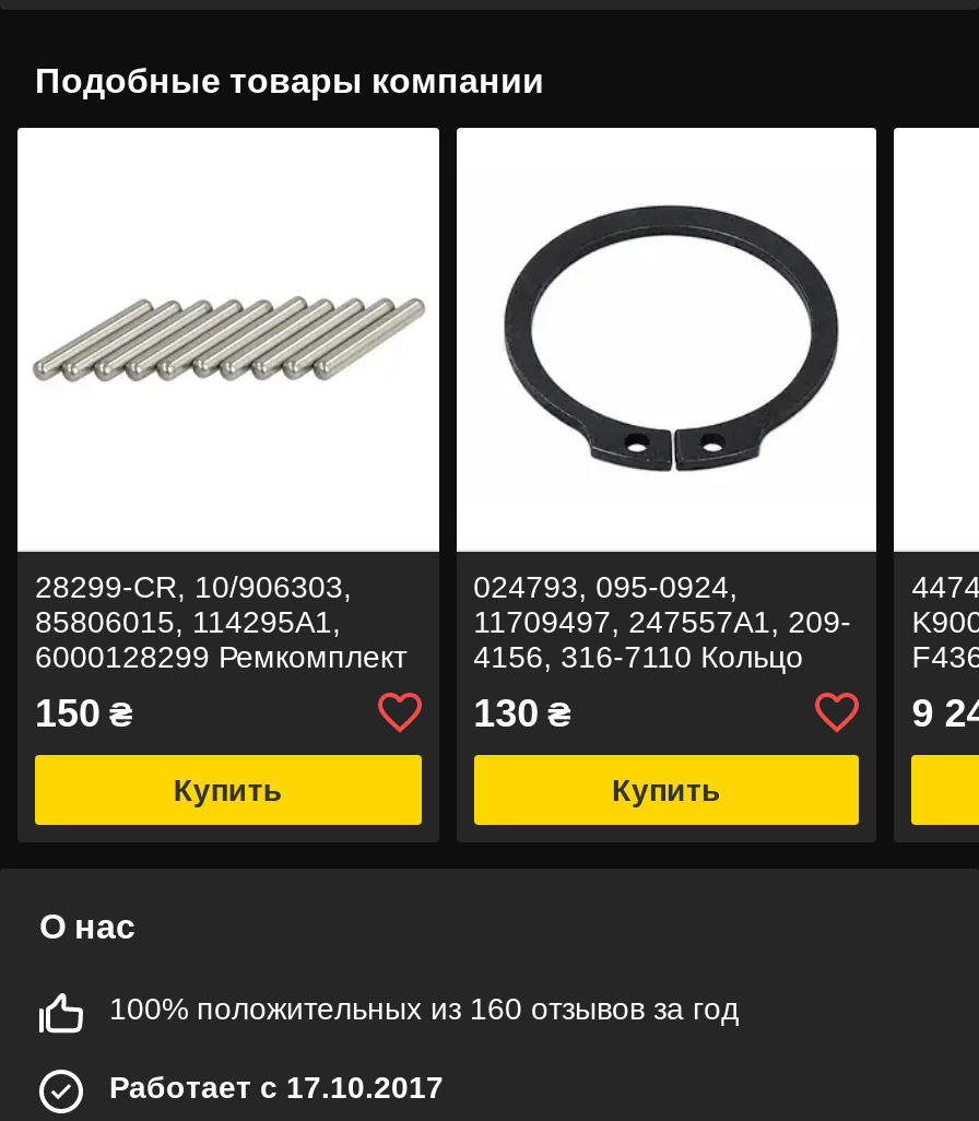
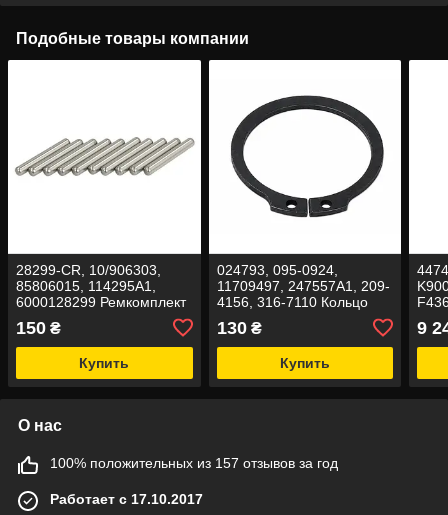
[109,991,739,1026] 100% положительных из 160 отзывов за год -> [50,455,338,471] 100% положительных из 157 отзывов за год

